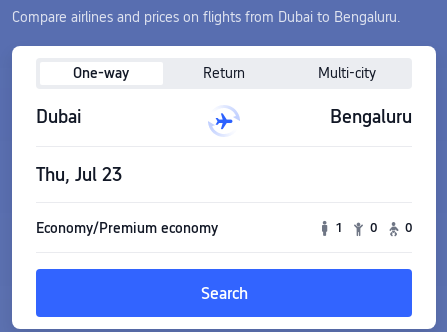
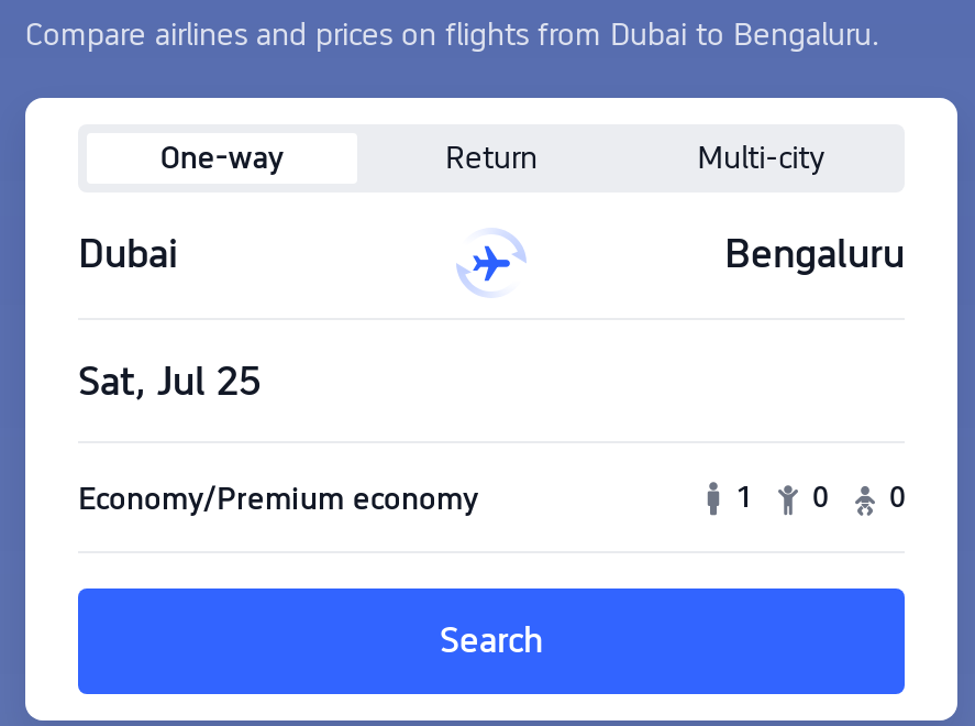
[36,164,122,185] Thu, Jul 23 -> [78,356,261,403] Sat, Jul 25

